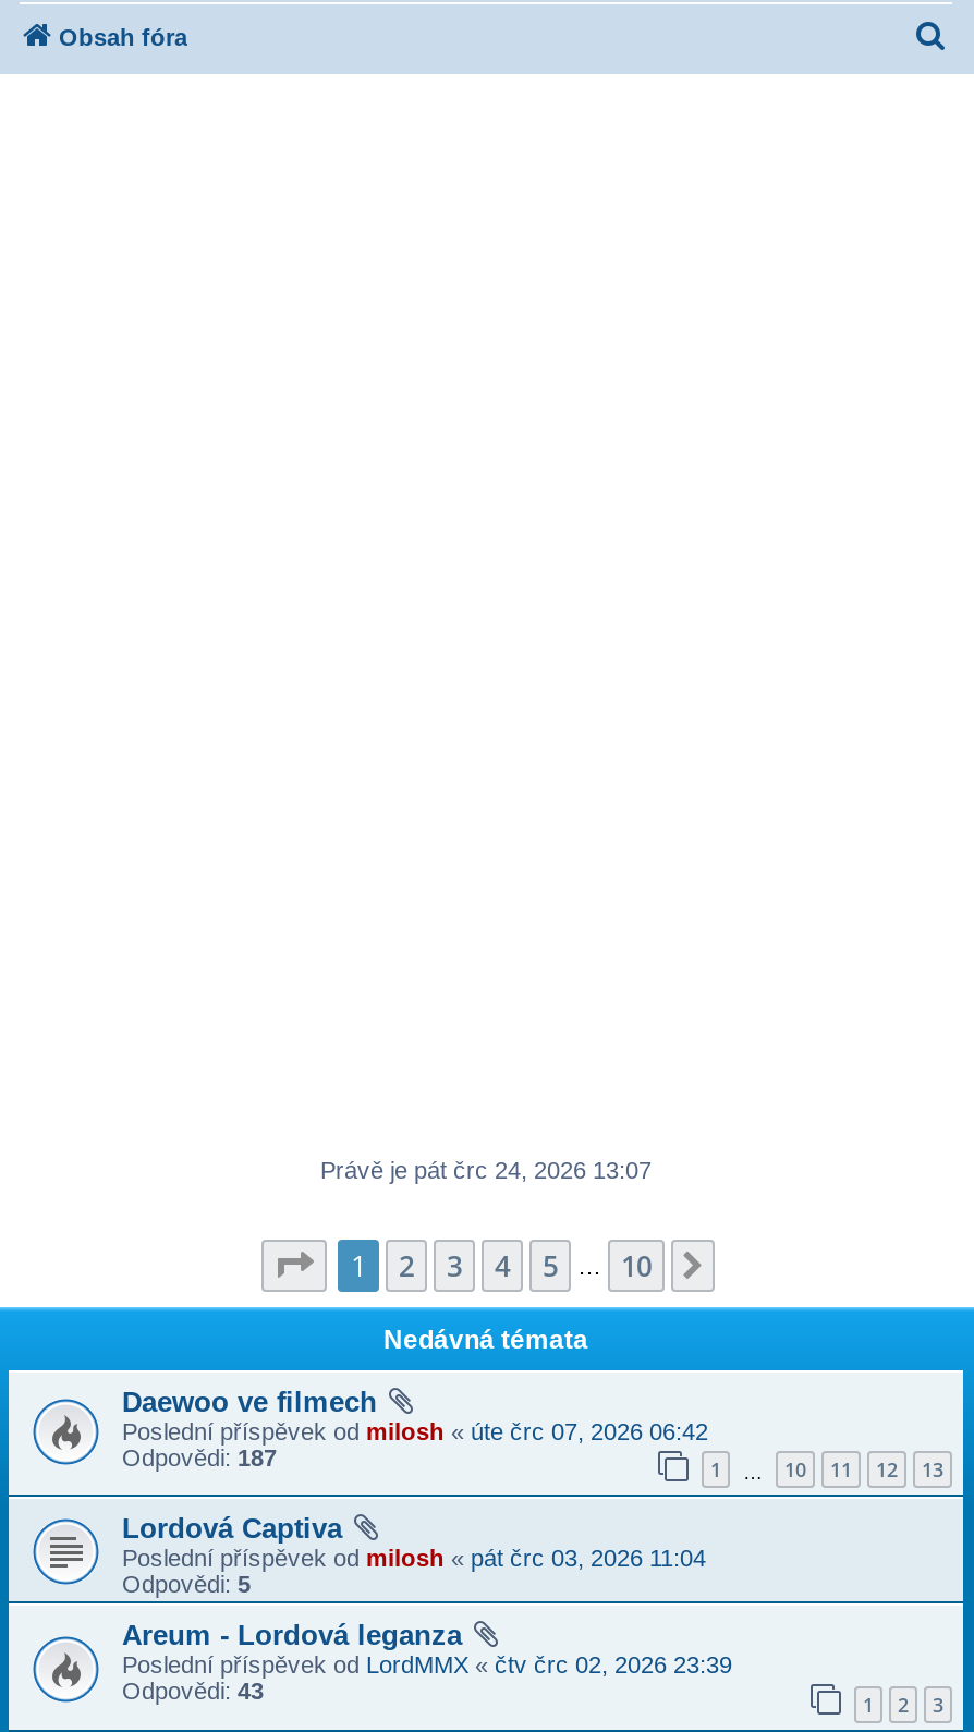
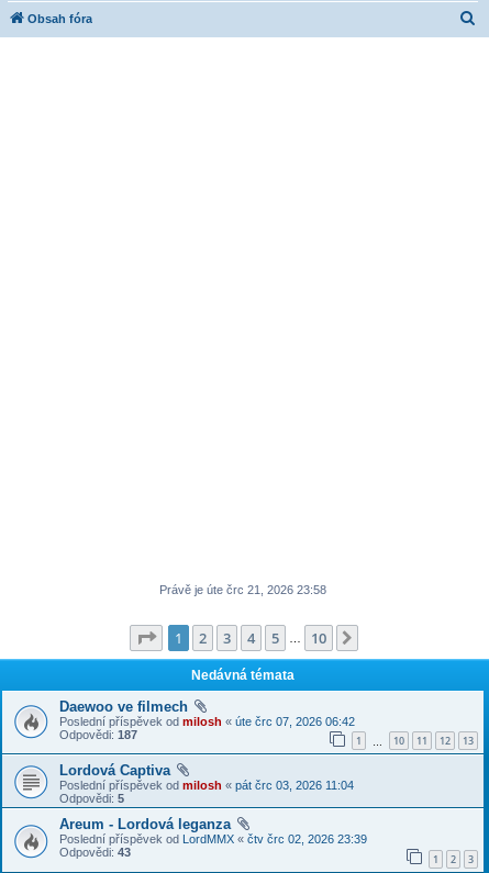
[320,1157,652,1183] Právě je pát črc 24, 2026 13:07 -> [159,583,326,596] Právě je úte črc 21, 2026 23:58

